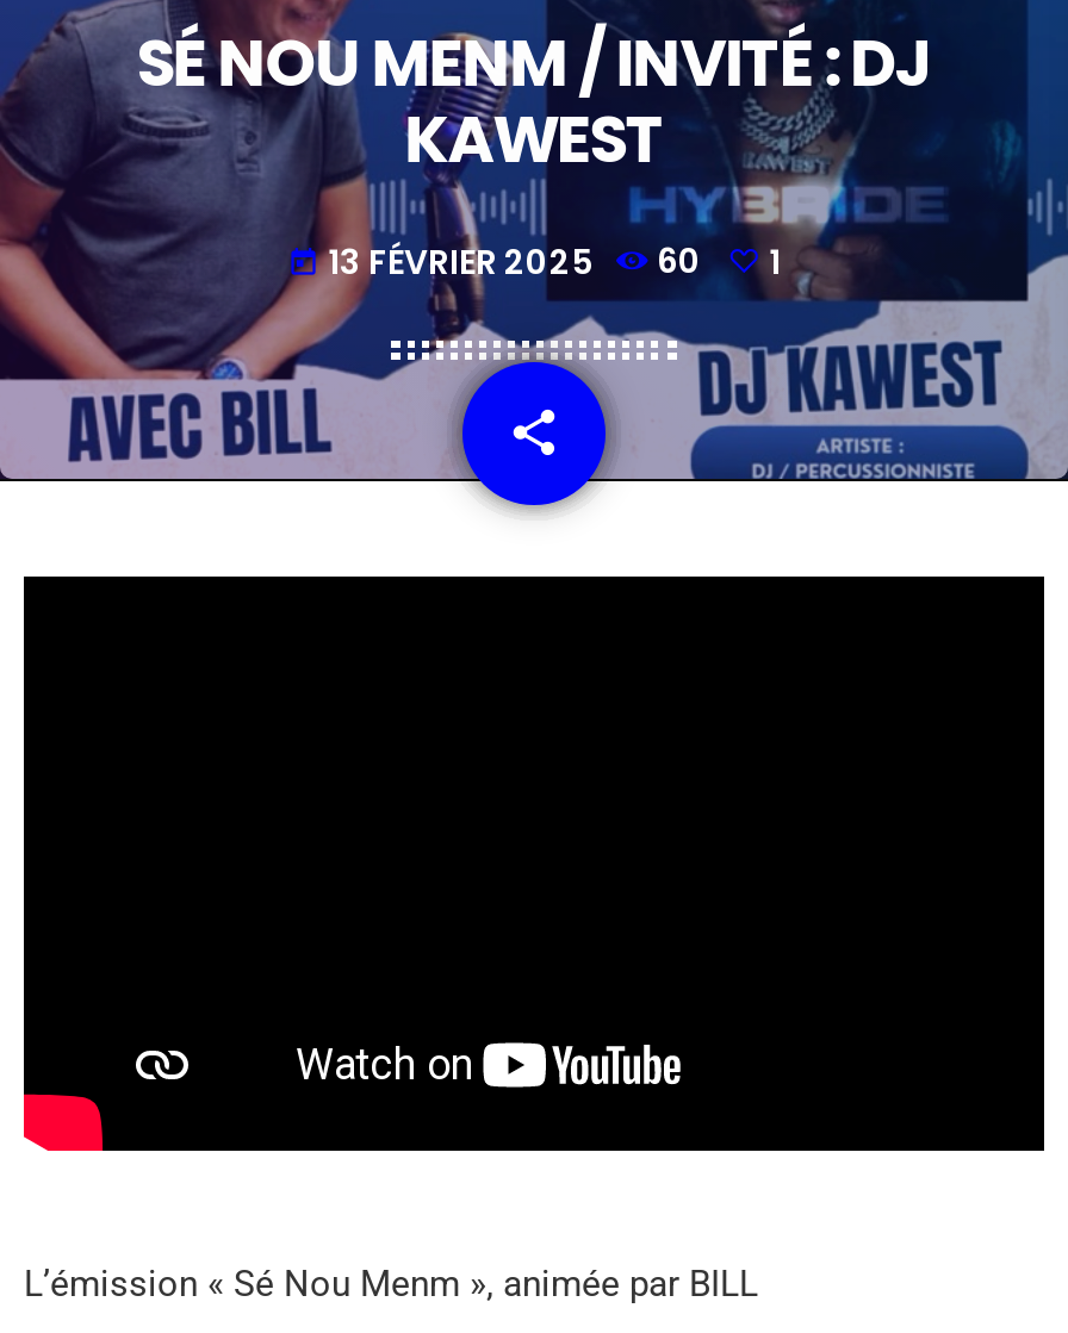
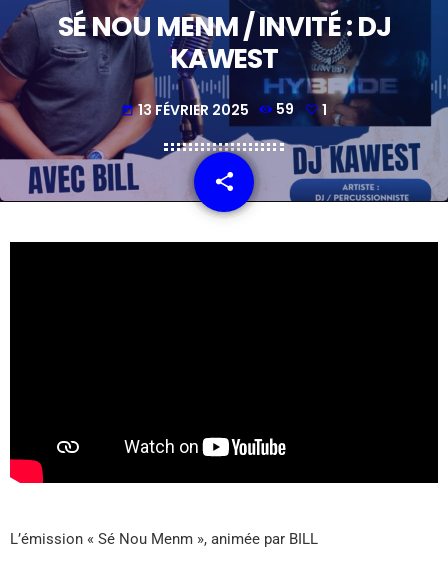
[657,238,709,285] 60 -> [276,100,297,120] 59

